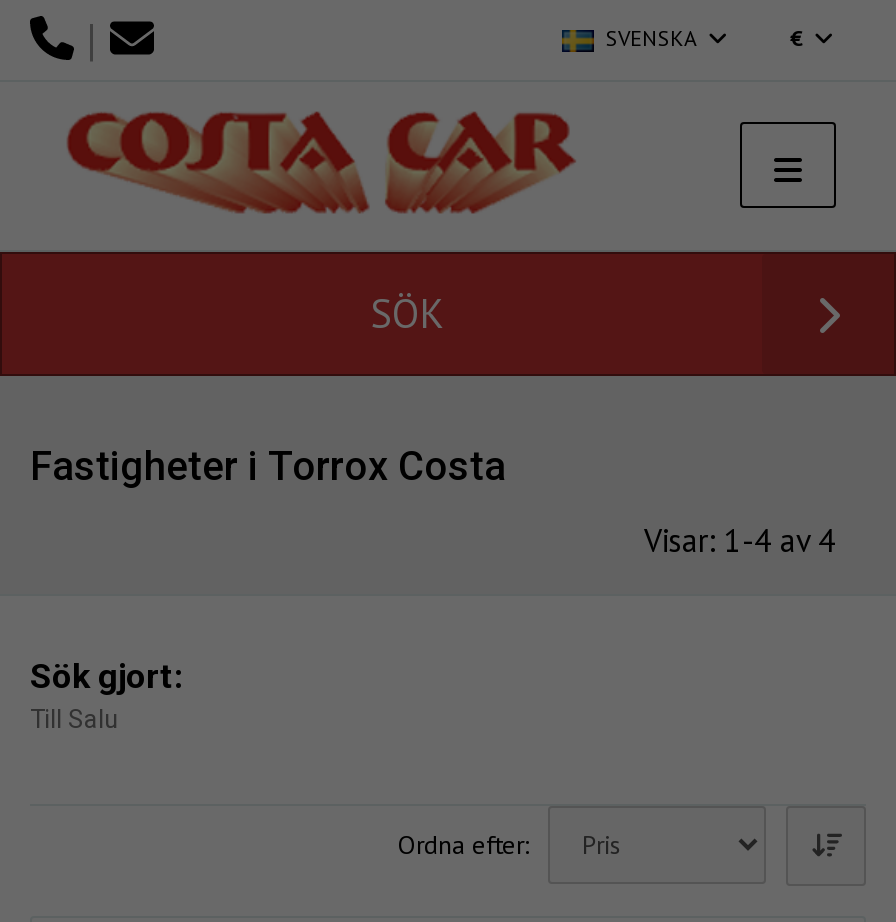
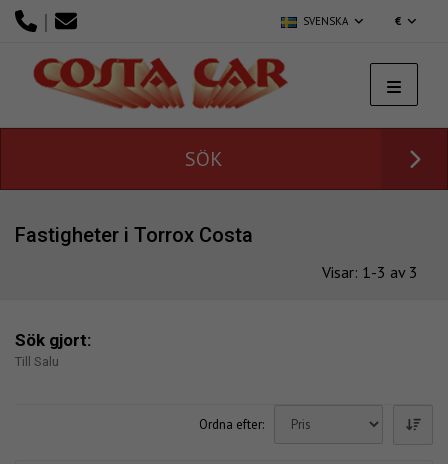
[644,520,836,560] Visar: 1-4 av 4 -> [322,262,418,282] Visar: 1-3 av 3

